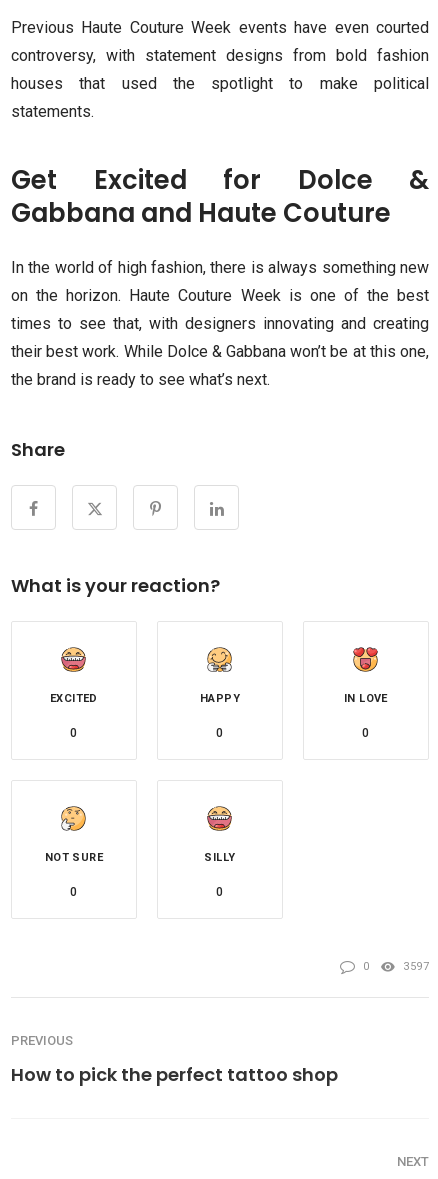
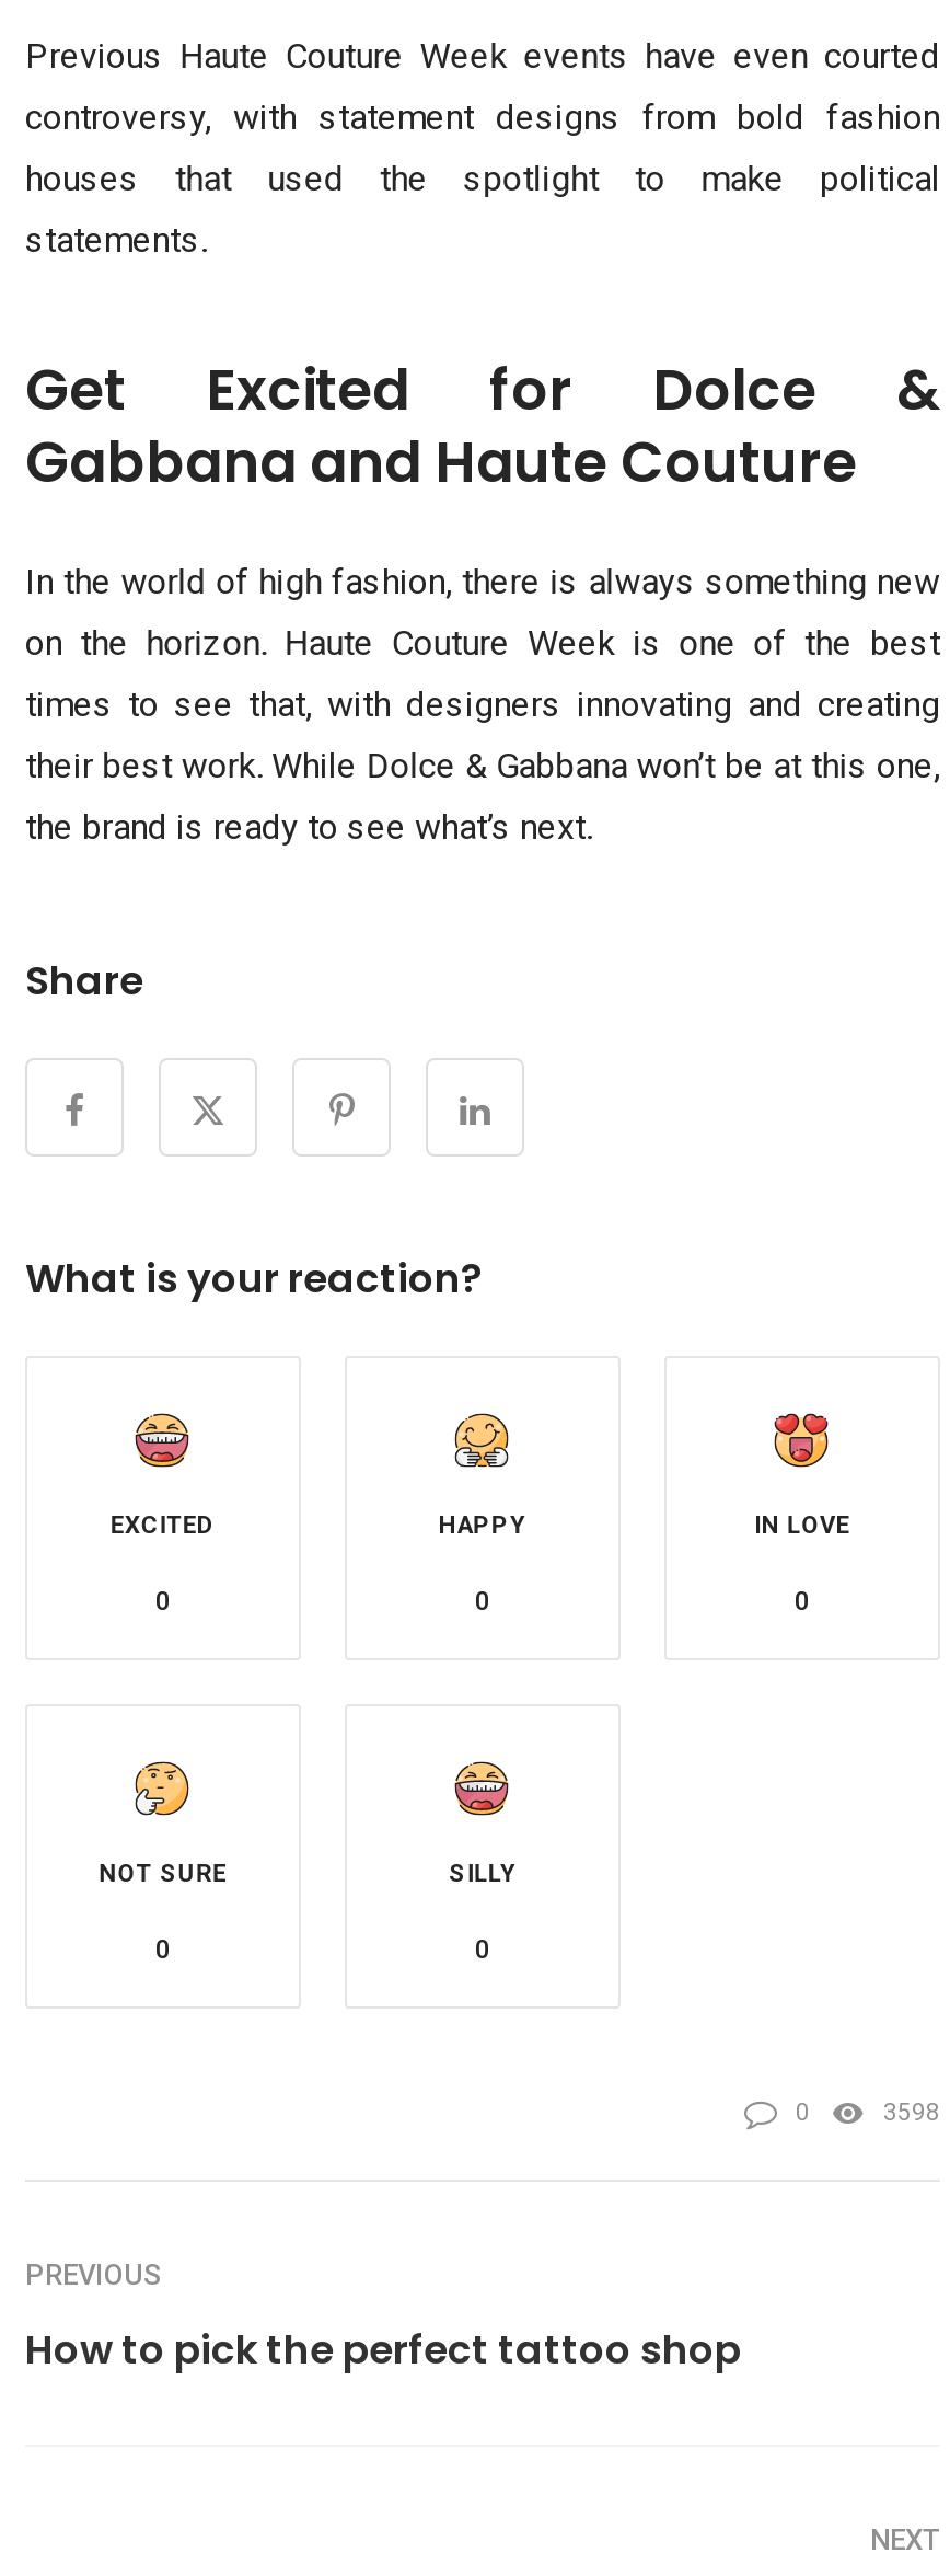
[403,960,429,973] 3597 -> [883,2099,940,2127] 3598

